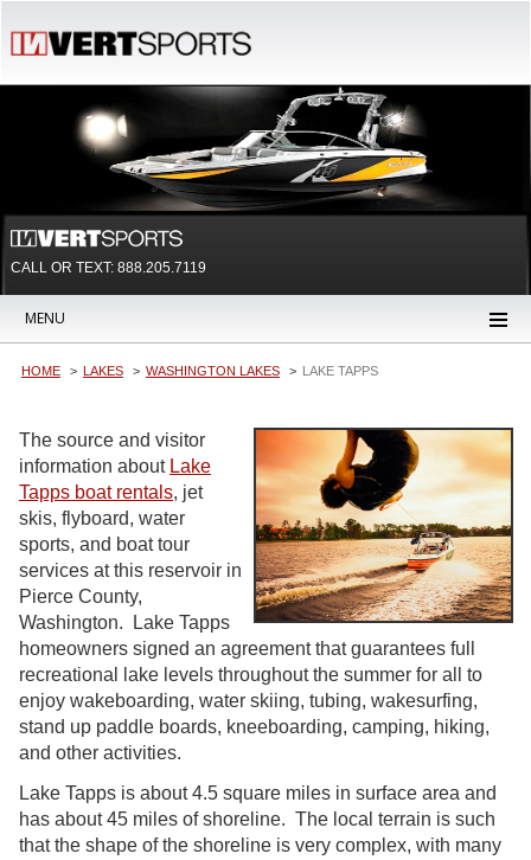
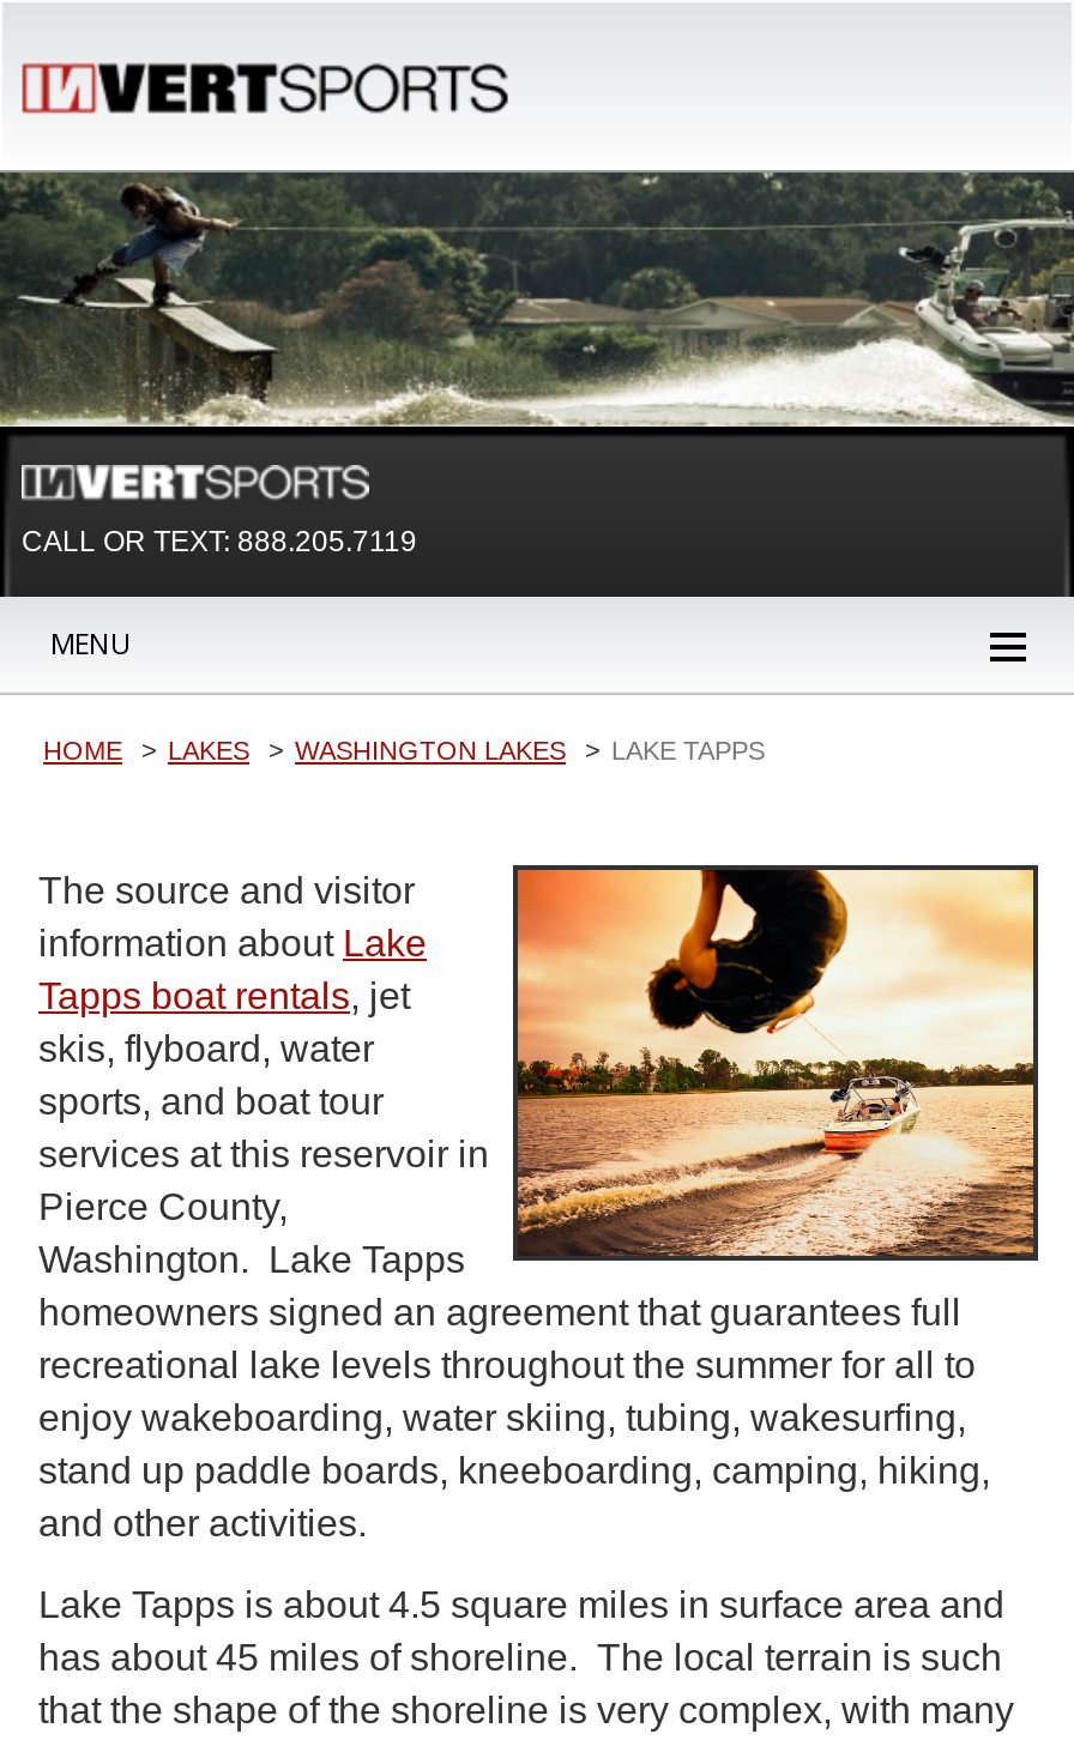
[4,85,527,211] [image] -> [7,170,1067,429] [image]

